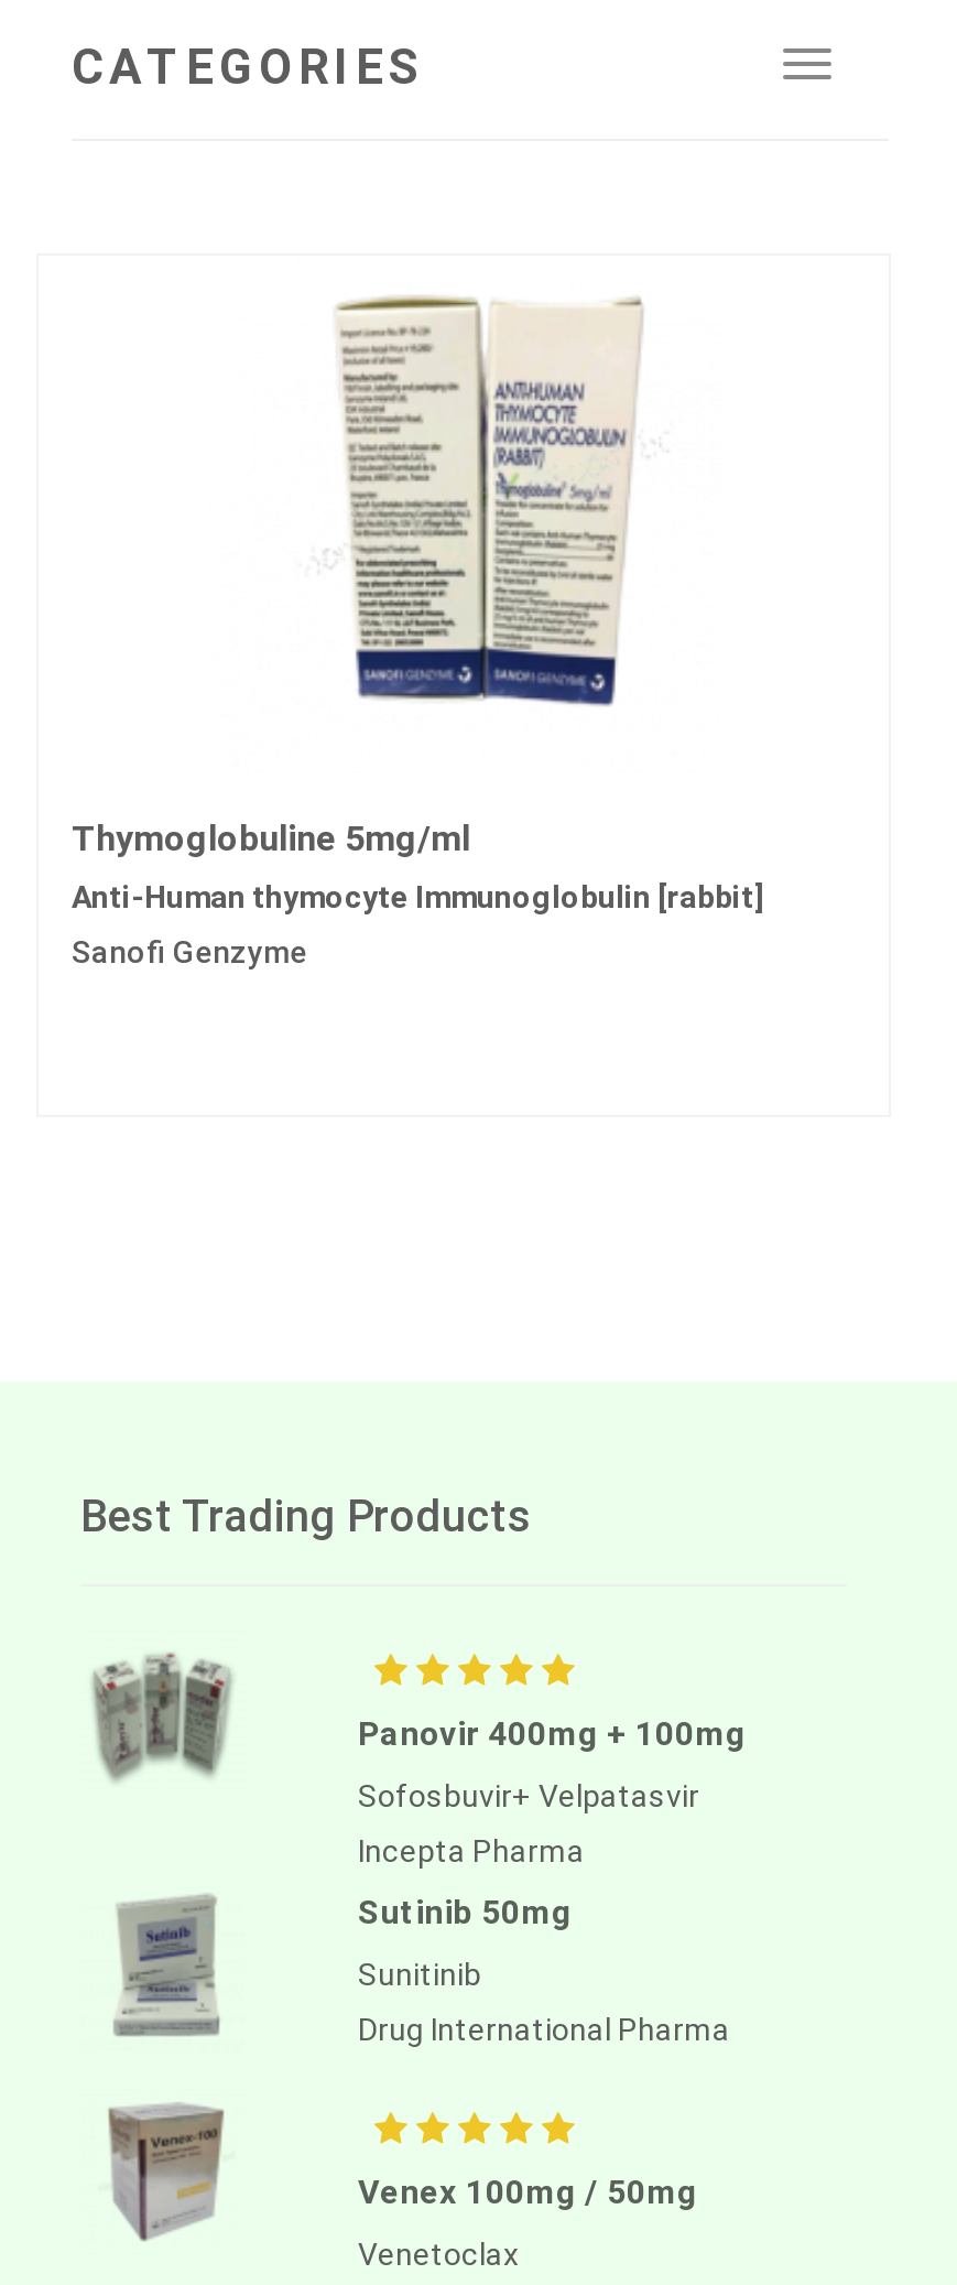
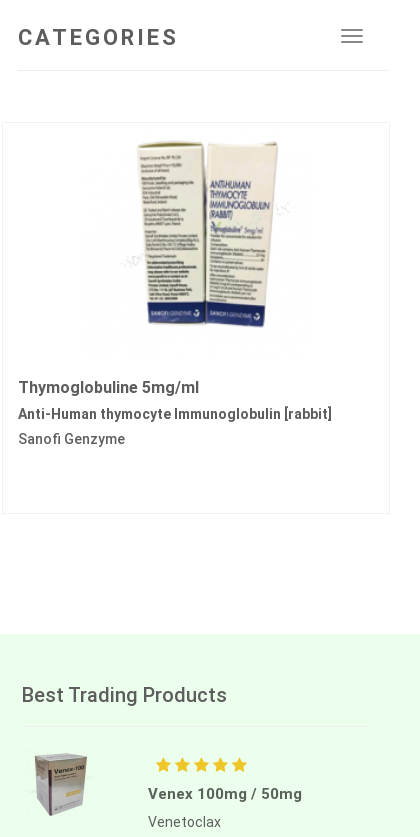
[91,1646,235,1783] [image] -> none
[358,1715,746,2048] Panovir 400mg + 100mg | Sofosbuvir+ Velpatasvir | Incepta Pharma | Sutinib 50mg | Sunitinib | Drug International Pharma -> none
[111,1893,221,2038] [image] -> none

